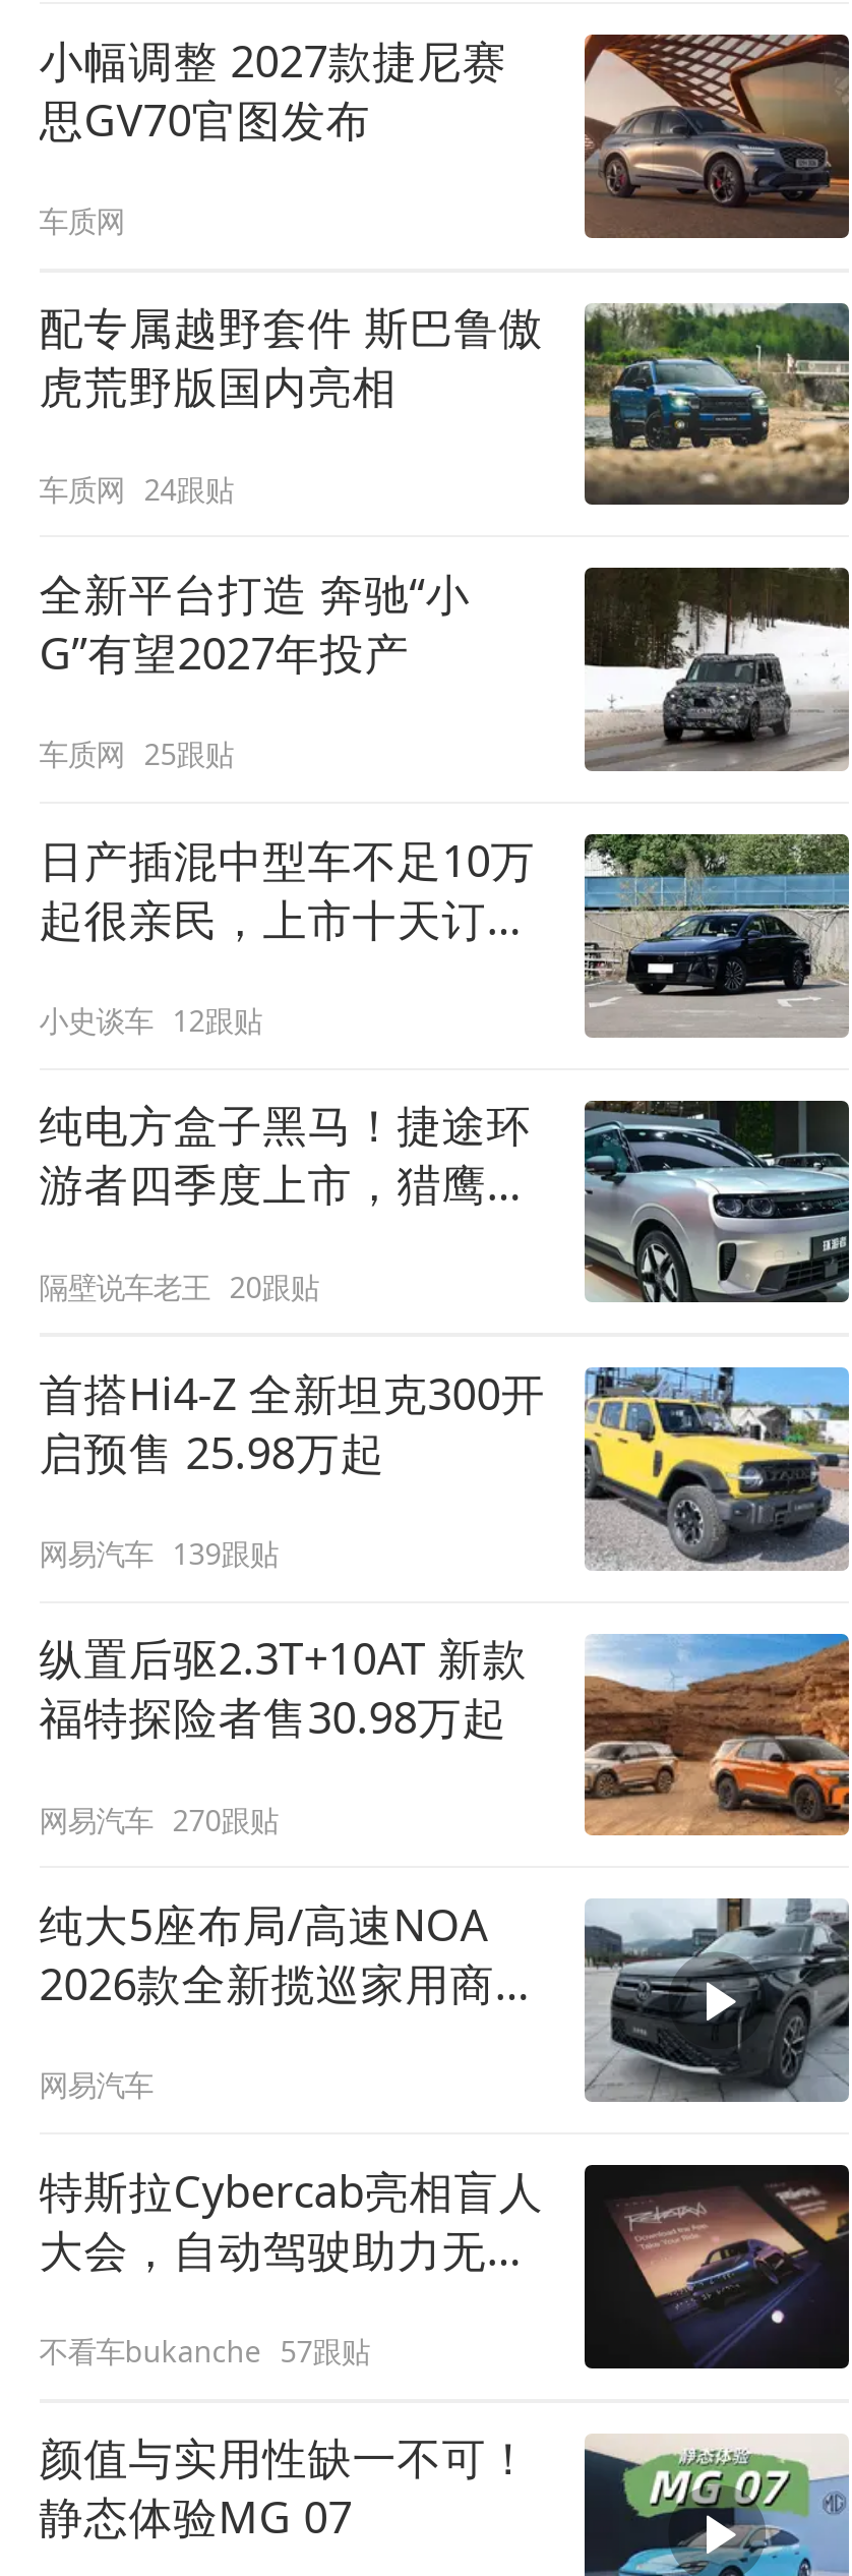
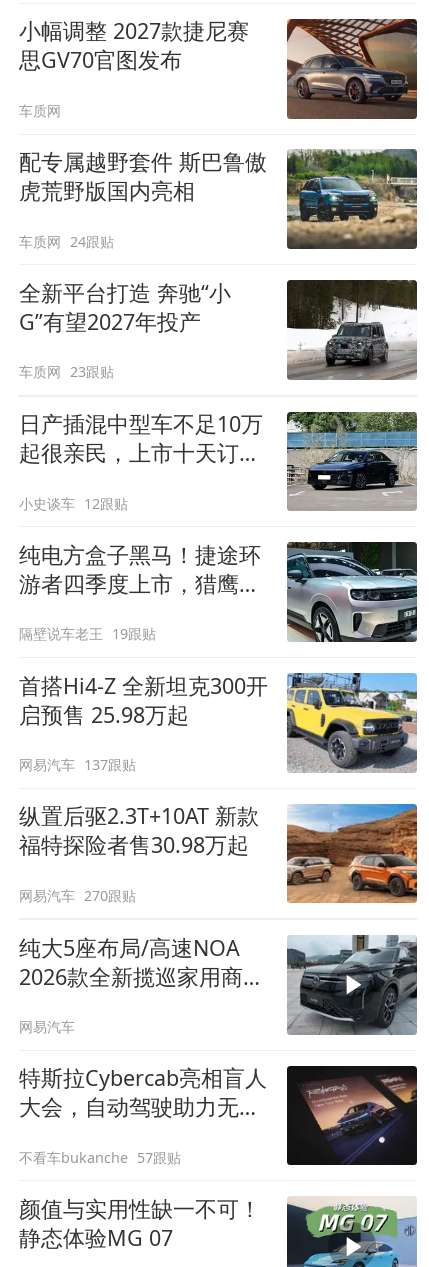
[39,735,233,774] 车质网 25跟贴 -> [19,362,114,381] 车质网 23跟贴
[39,1266,319,1305] 隔壁说车老王 20跟贴 -> [19,624,156,643] 隔壁说车老王 19跟贴
[39,1534,278,1573] 网易汽车 139跟贴 -> [19,755,136,774] 网易汽车 137跟贴

